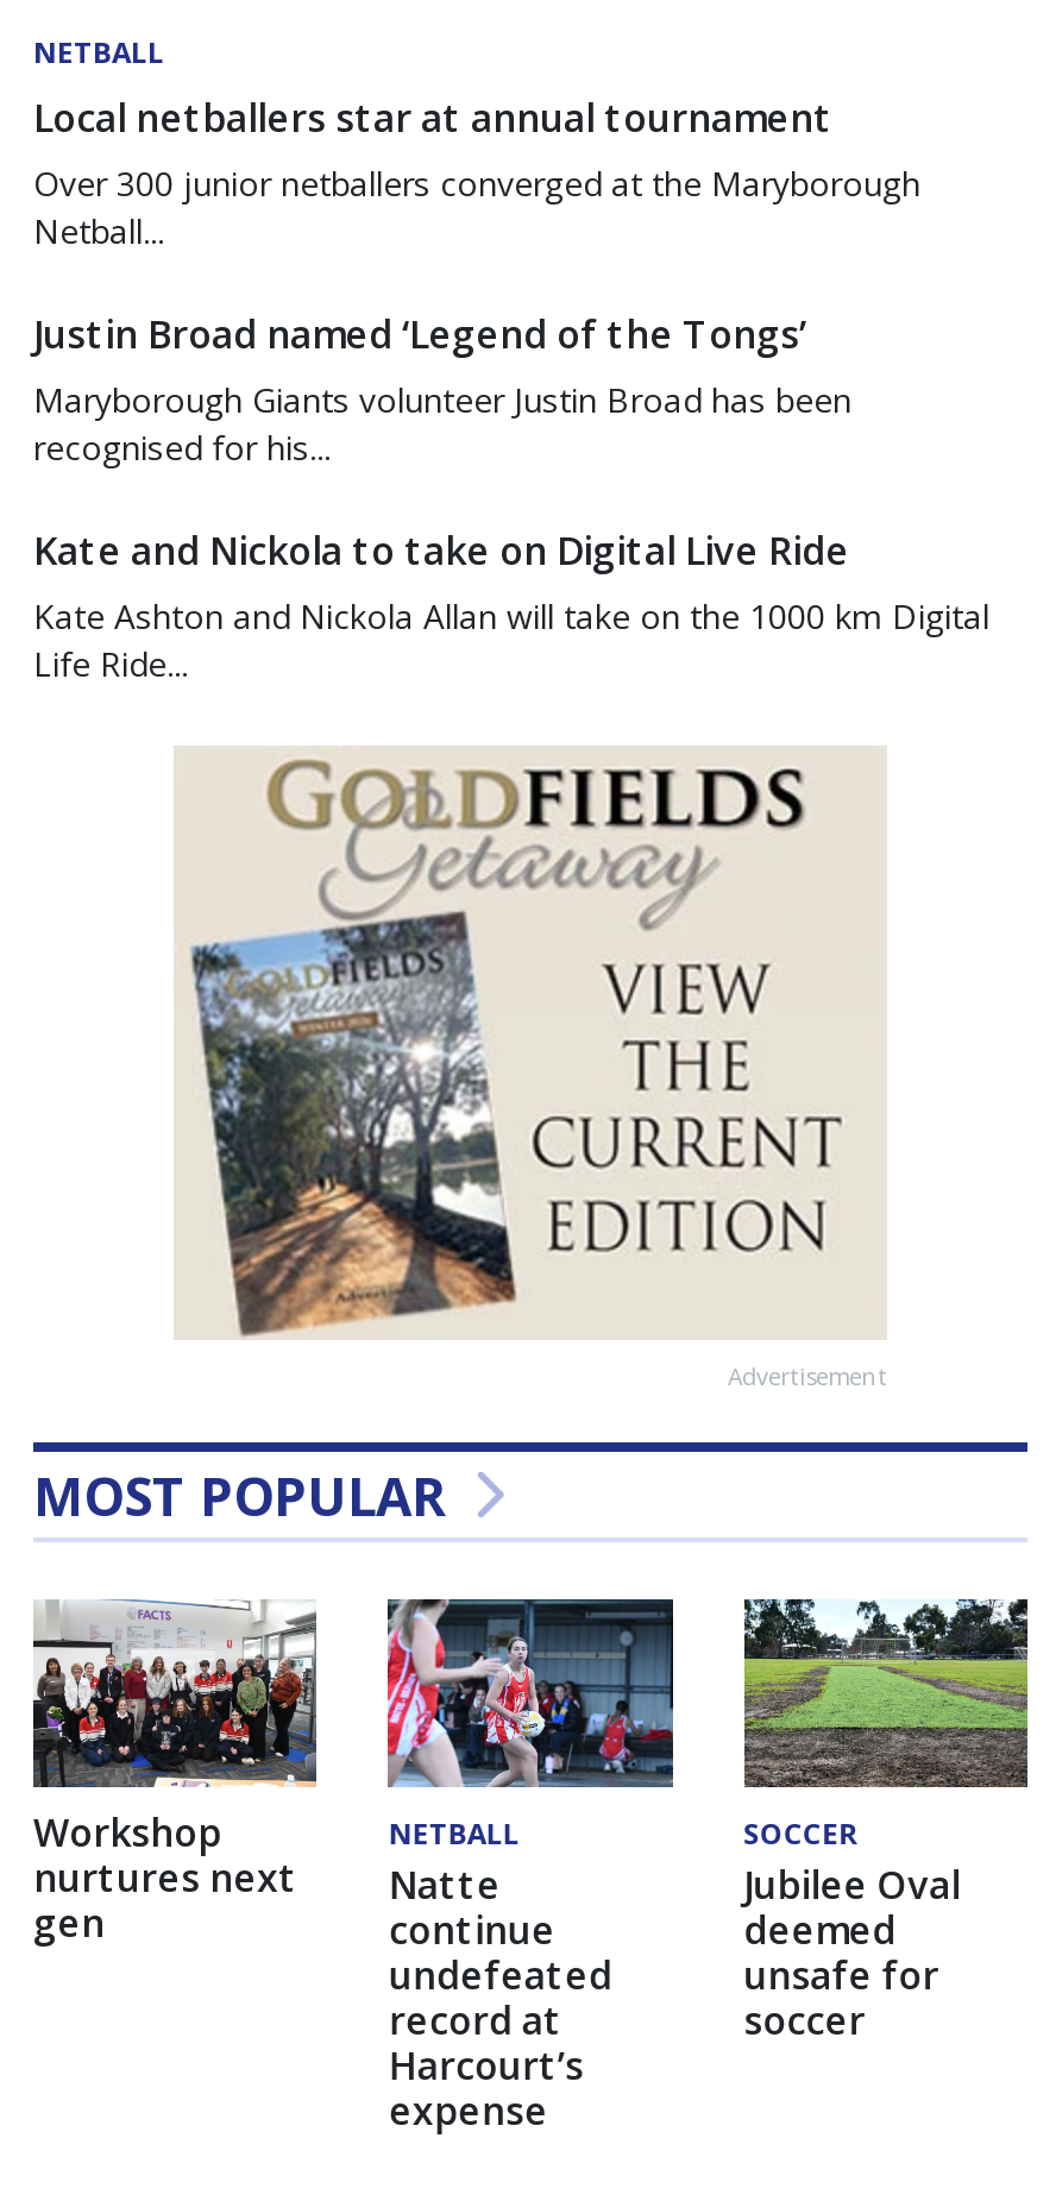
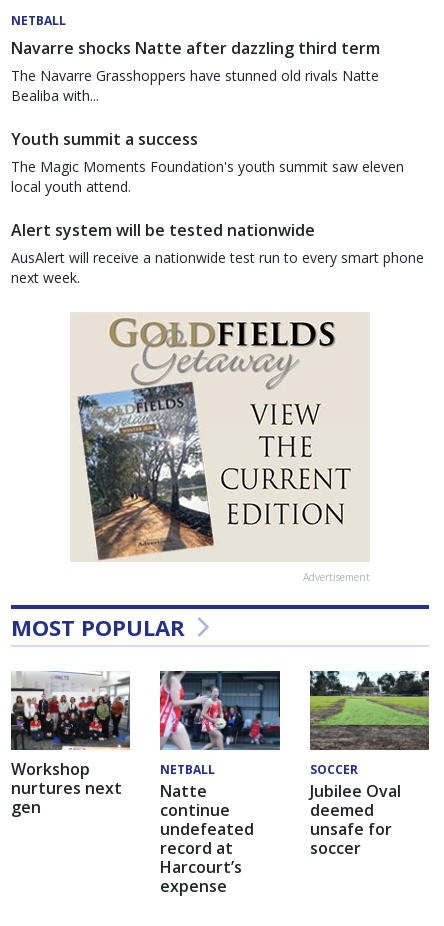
[33,91,920,253] Local netballers star at annual tournament | Over 300 junior netballers converged at the Maryborough | Netball... -> [11,37,380,105] Navarre shocks Natte after dazzling third term | The Navarre Grasshoppers have stunned old rivals Natte | Bealiba with...
[33,307,851,469] Justin Broad named ‘Legend of the Tongs’ | Maryborough Giants volunteer Justin Broad has been | recognised for his... -> [11,128,404,196] Youth summit a success | The Magic Moments Foundation's youth summit saw eleven | local youth attend.
[33,524,989,686] Kate and Nickola to take on Digital Live Ride | Kate Ashton and Nickola Allan will take on the 1000 km Digital | Life Ride... -> [11,219,424,287] Alert system will be tested nationwide | AusAlert will receive a nationwide test run to every smart phone | next week.

